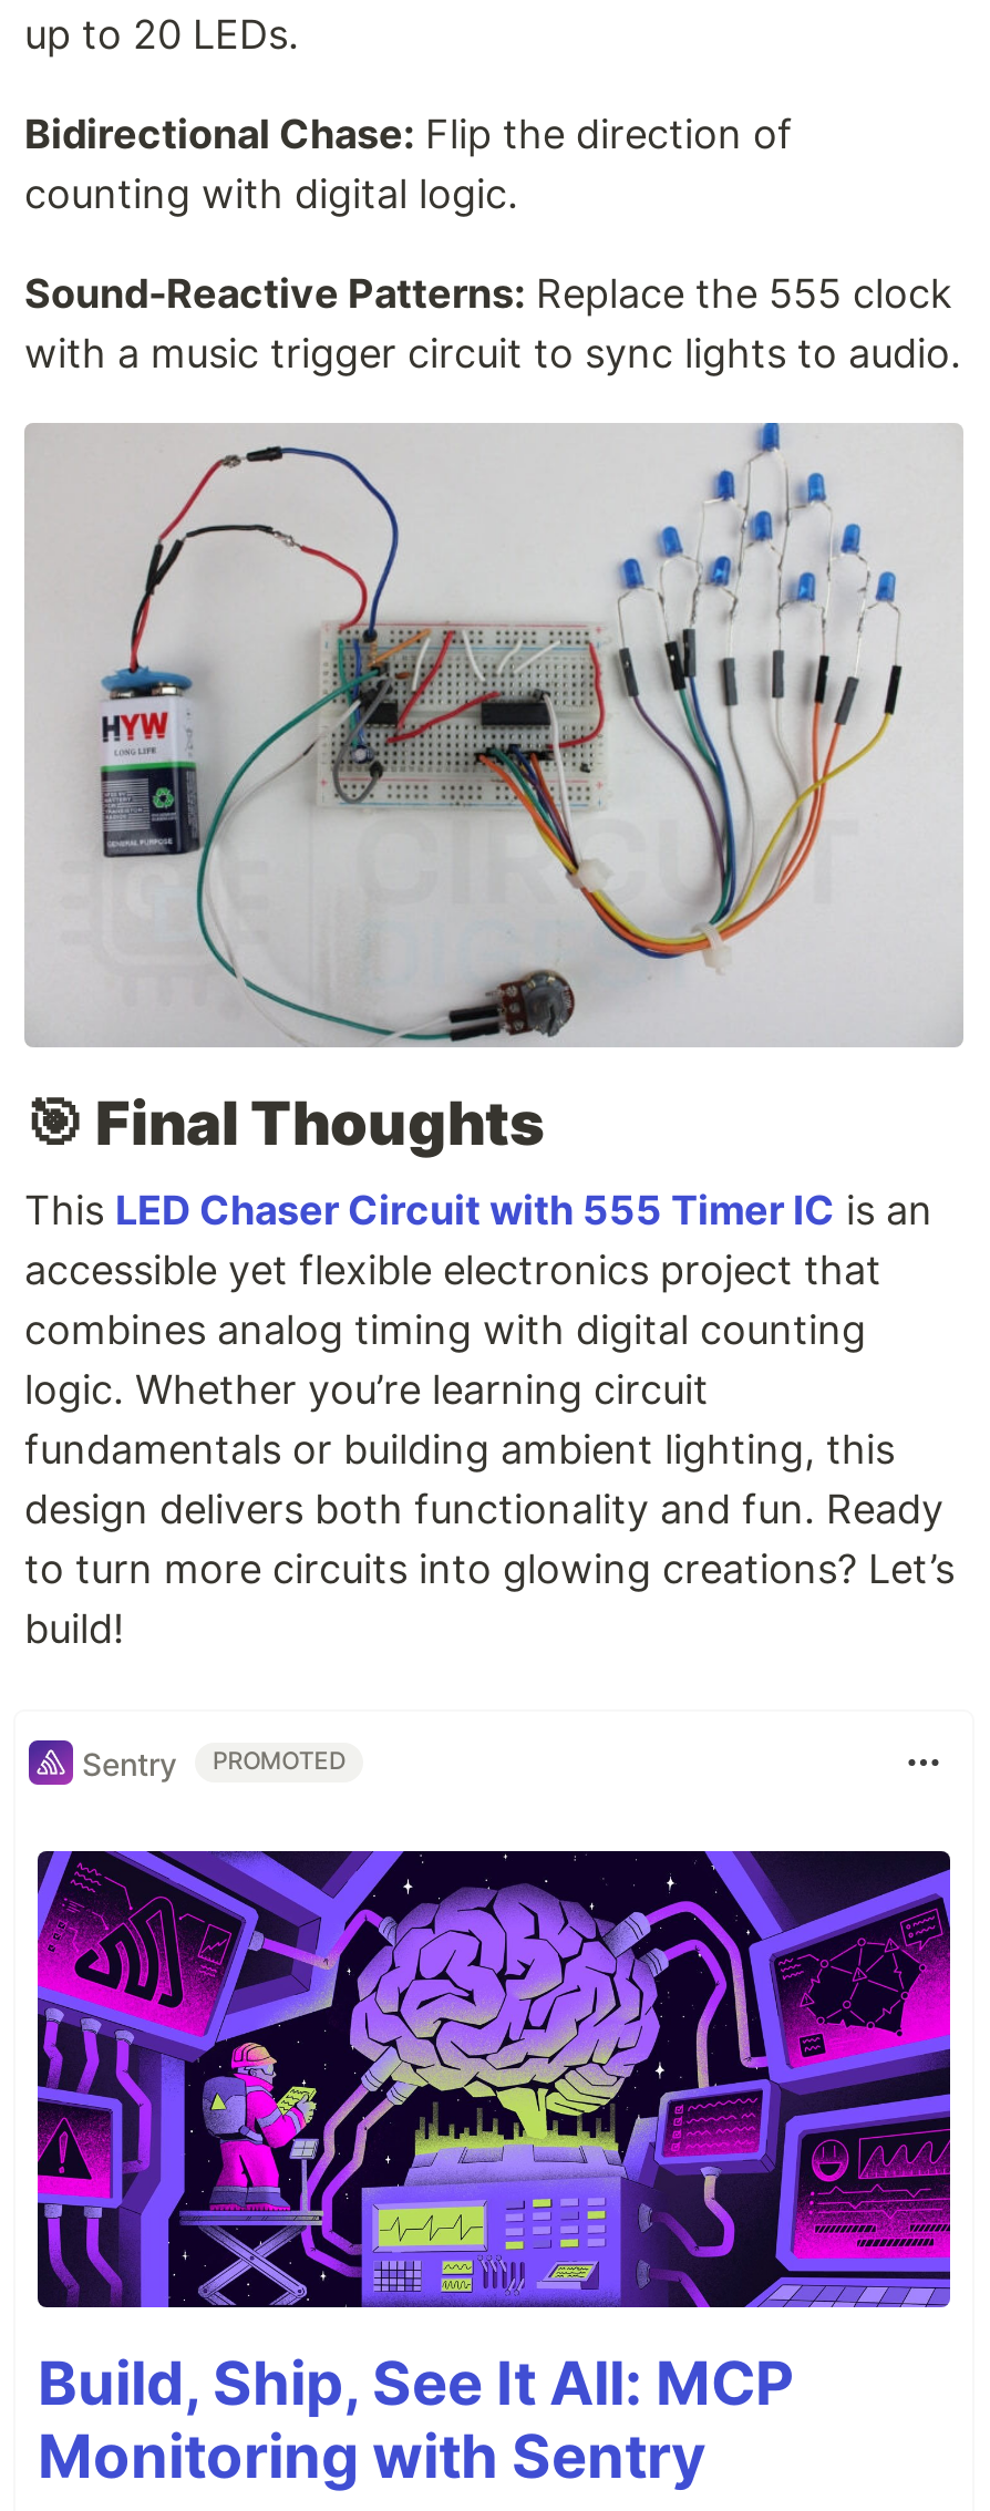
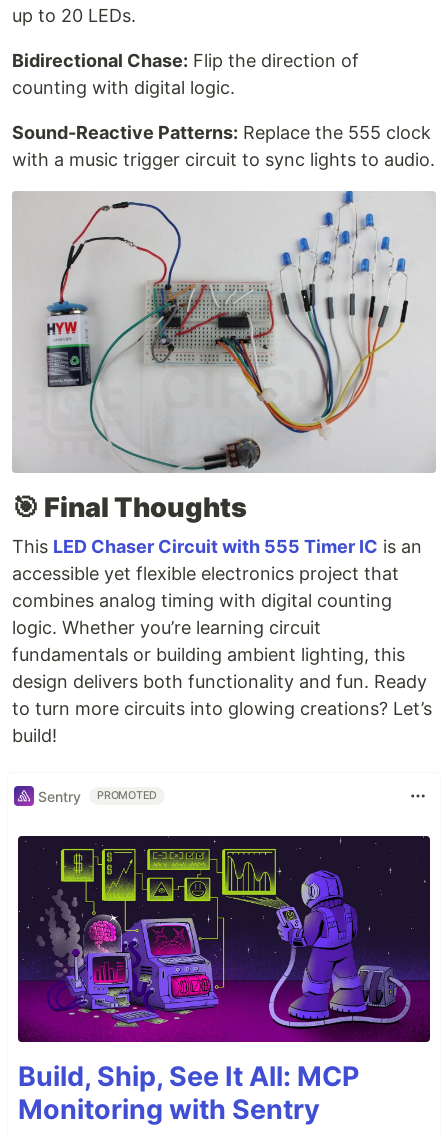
[35,1849,952,2309] [image] -> [17,835,431,1043] [image]

